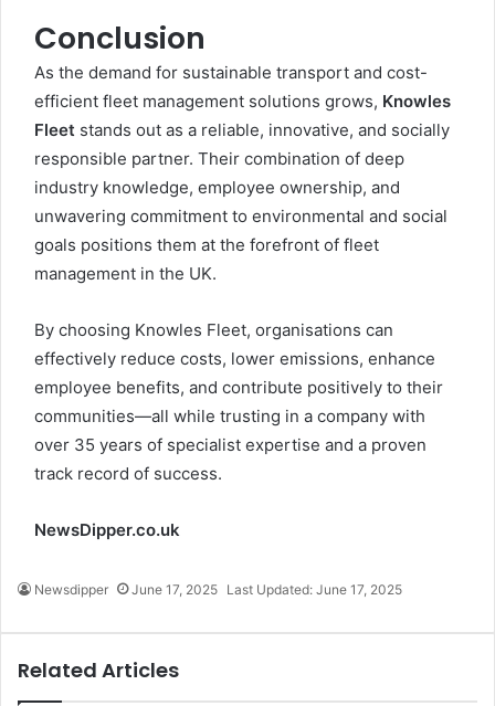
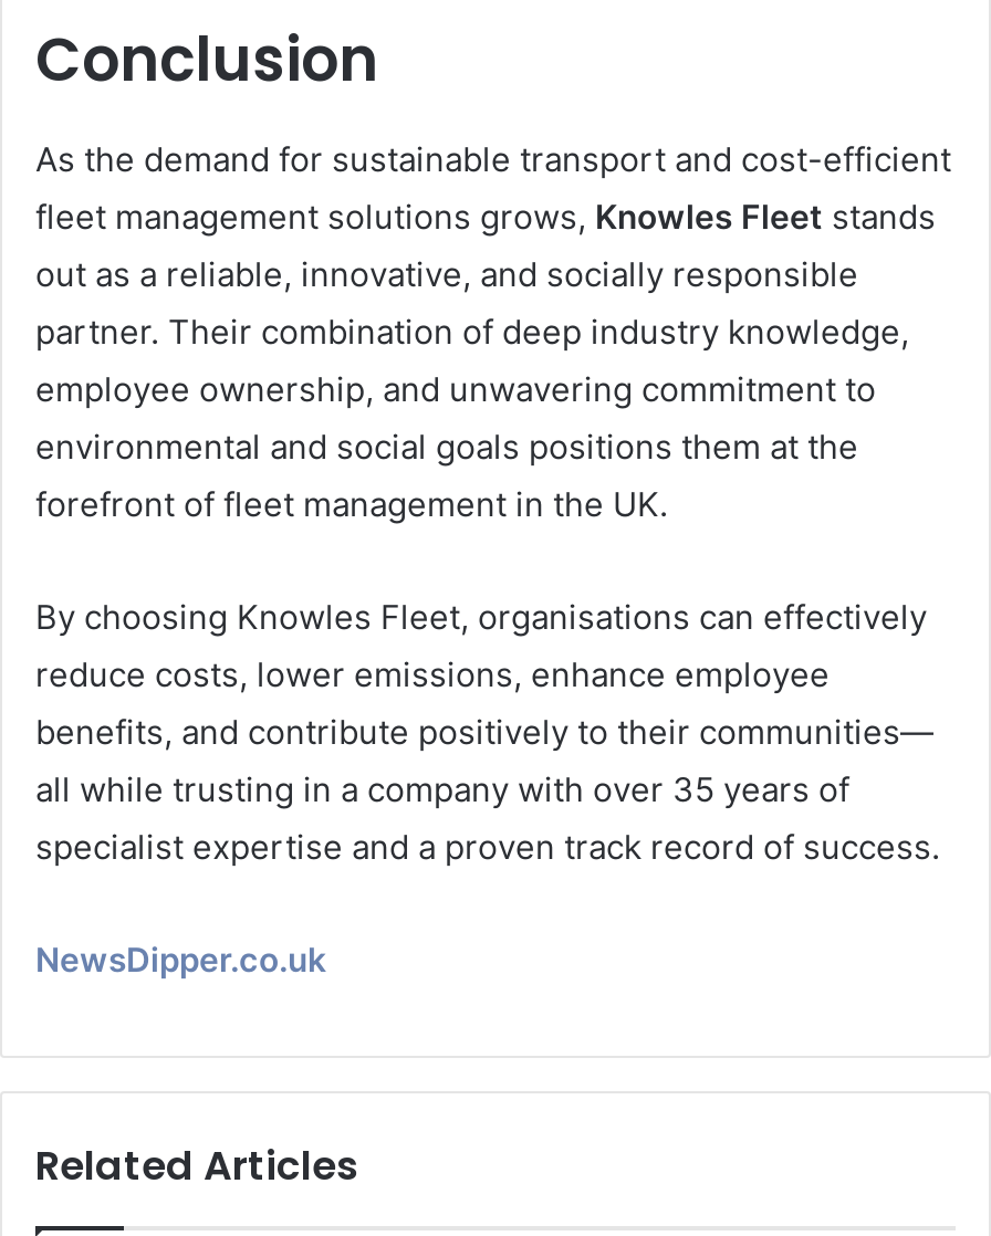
[34,581,402,598] Newsdipper | June 17, 2025 Last Updated: June 17, 2025 -> none

